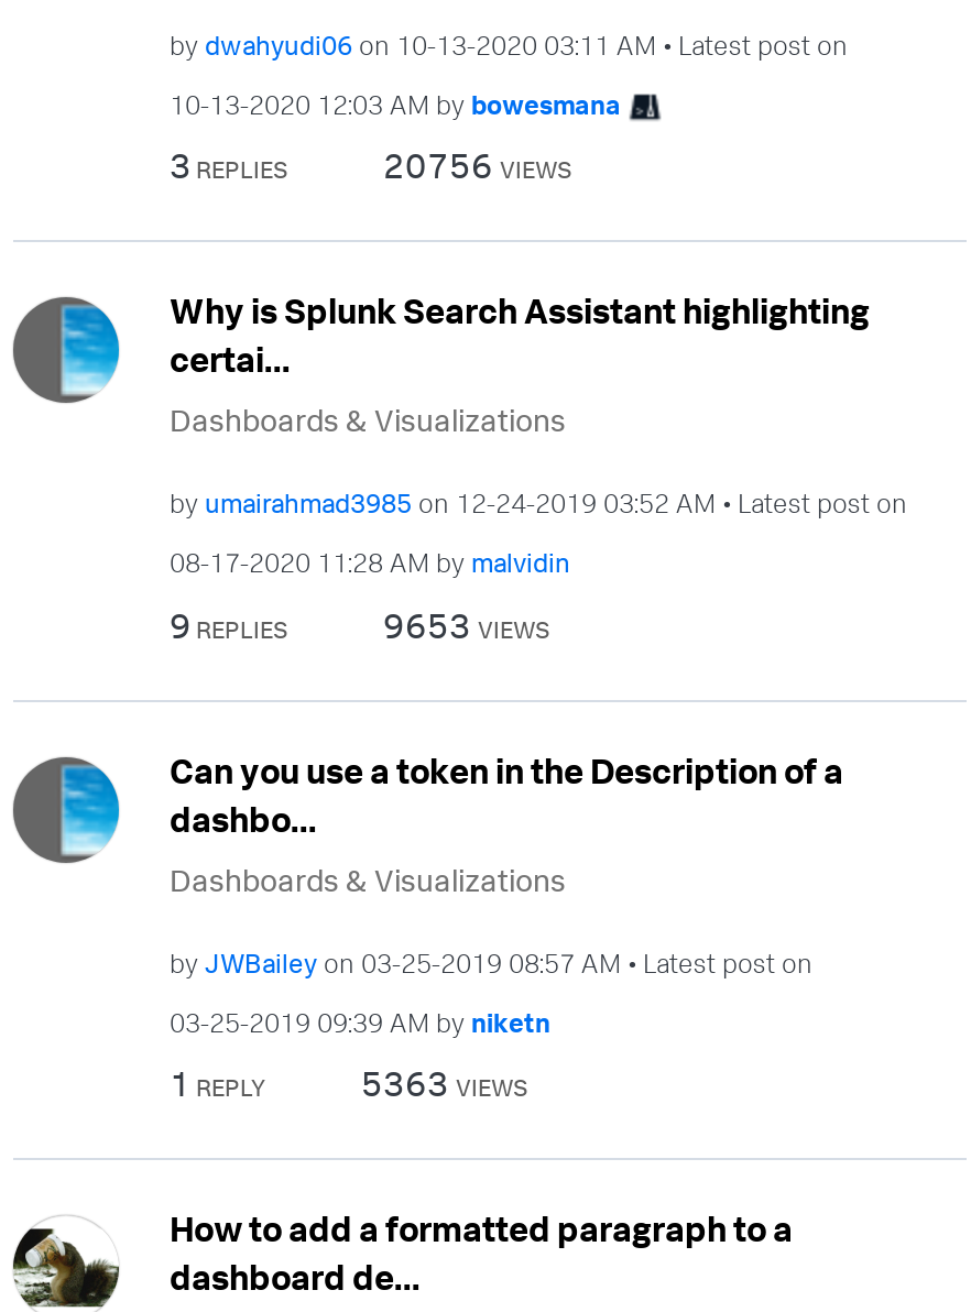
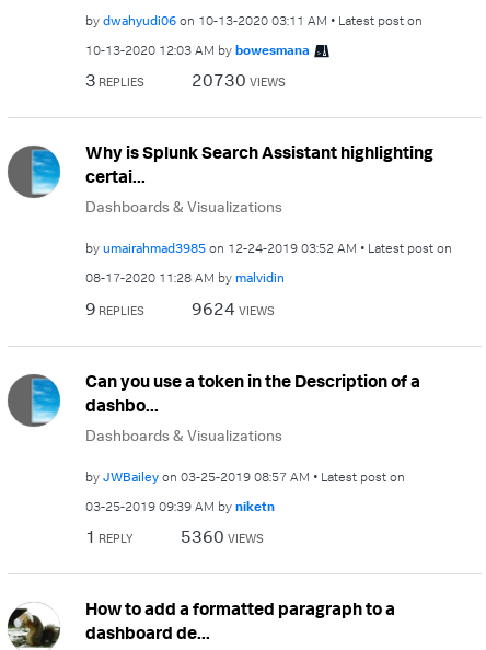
[383,143,572,187] 20756 VIEWS -> [192,69,286,91] 20730 VIEWS
[383,602,550,646] 9653 VIEWS -> [192,297,275,319] 9624 VIEWS
[361,1061,528,1105] 5363 VIEWS -> [181,525,264,547] 5360 VIEWS

